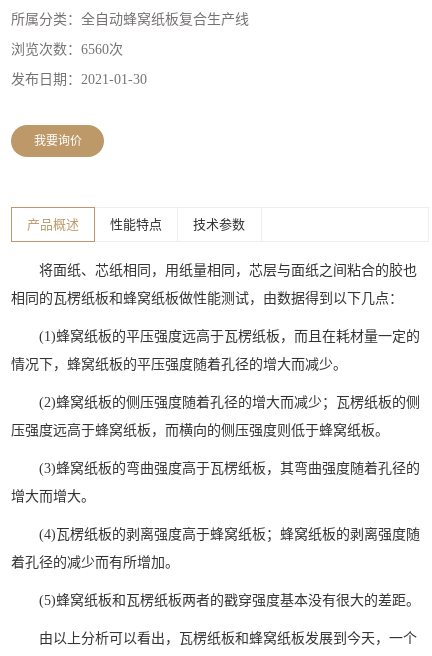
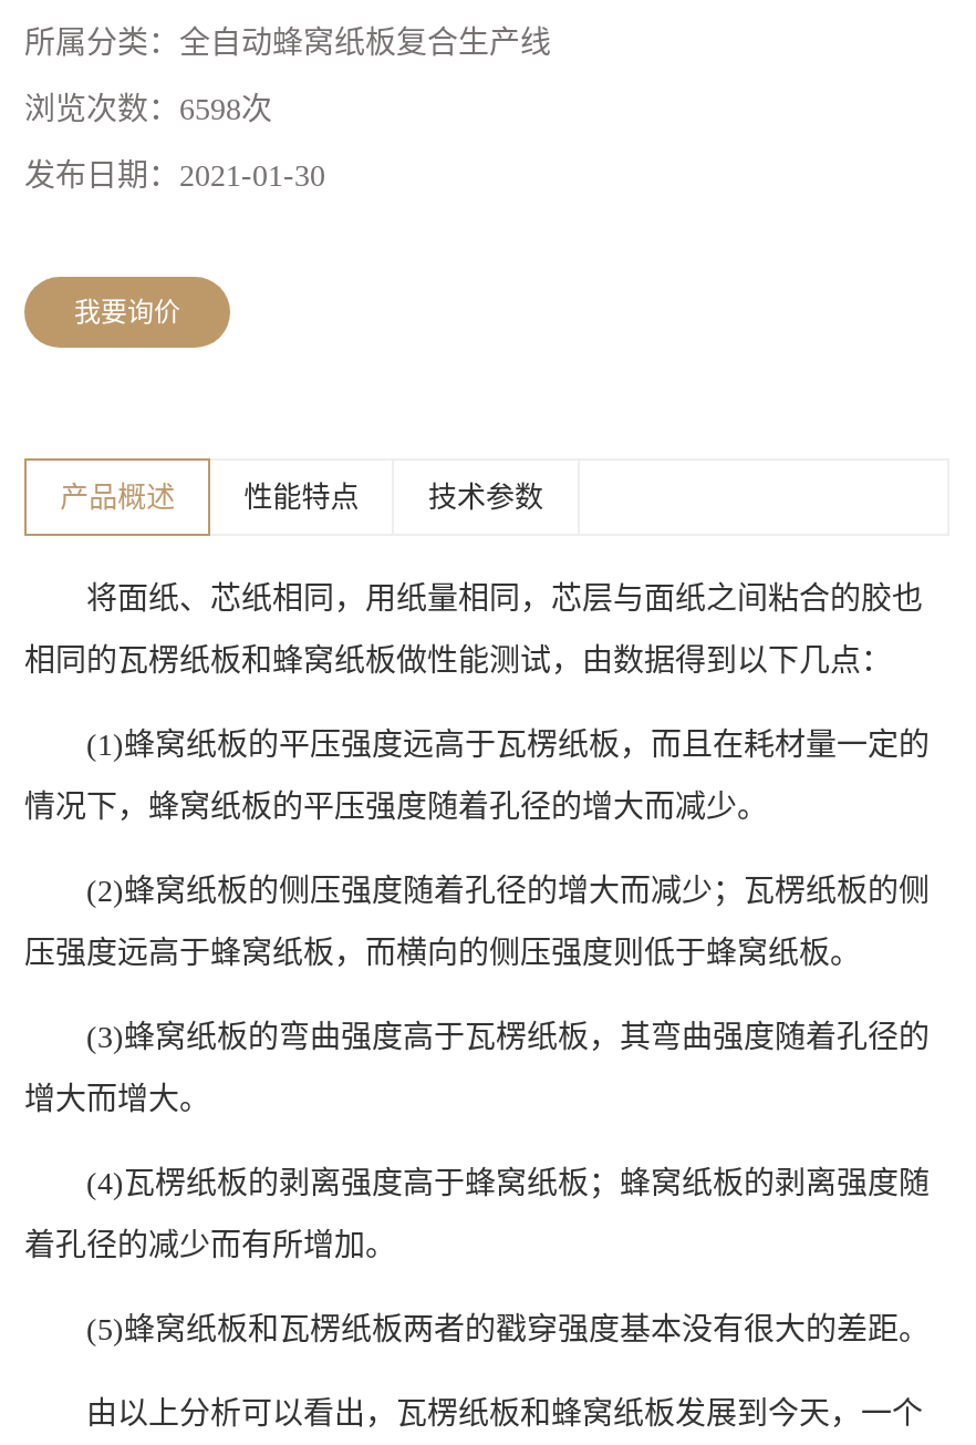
[11,42,123,57] 浏览次数：6560次 -> [24,94,272,127] 浏览次数：6598次

